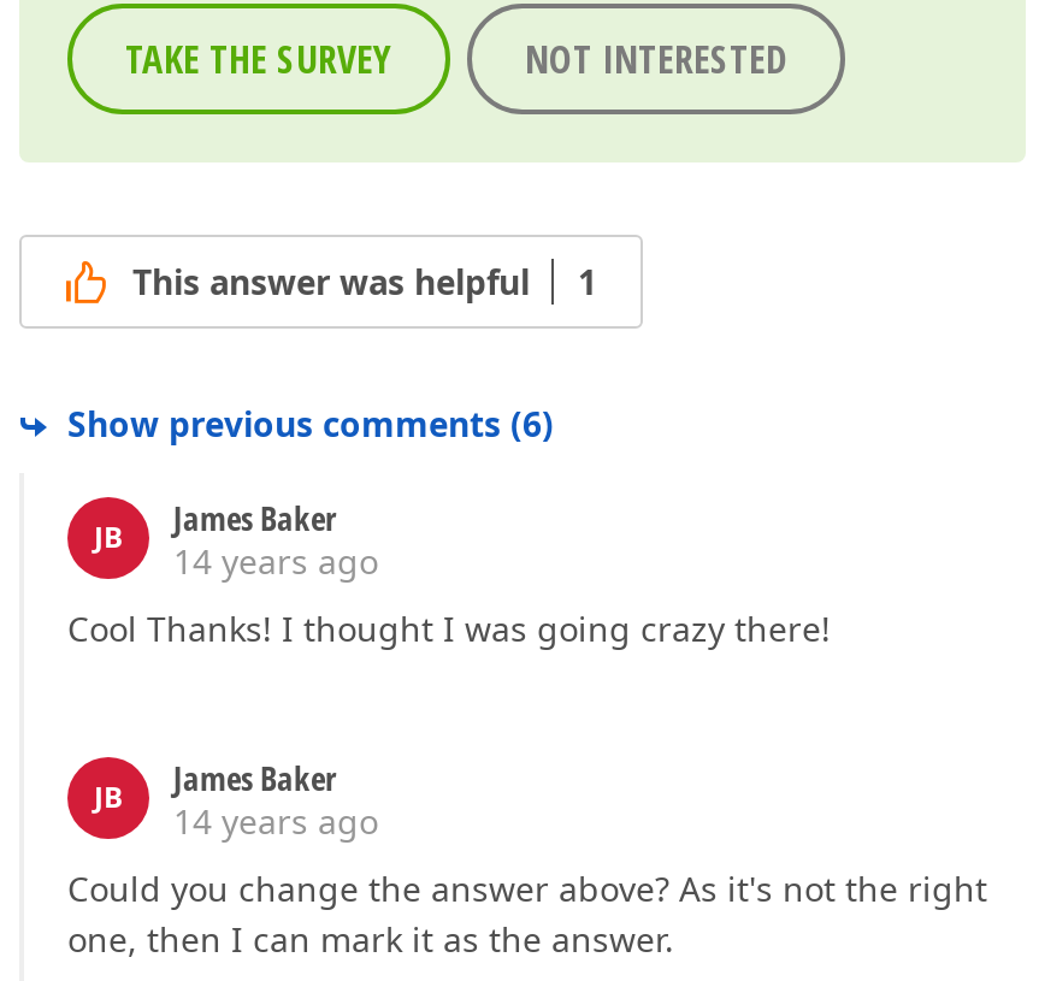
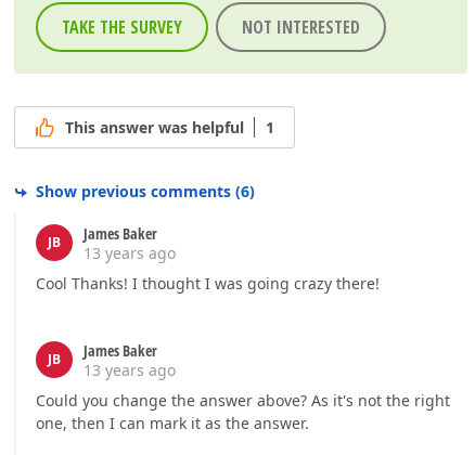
[173,539,378,584] 14 years ago -> [84,243,176,263] 13 years ago
[173,799,378,844] 14 years ago -> [84,360,176,380] 13 years ago

